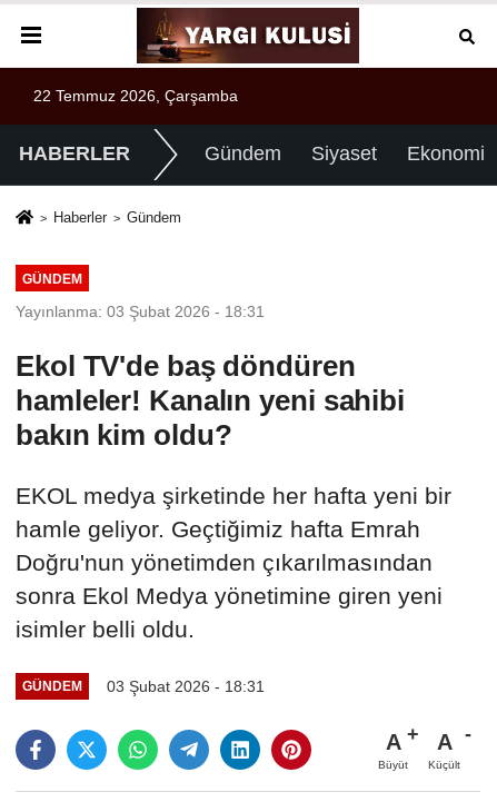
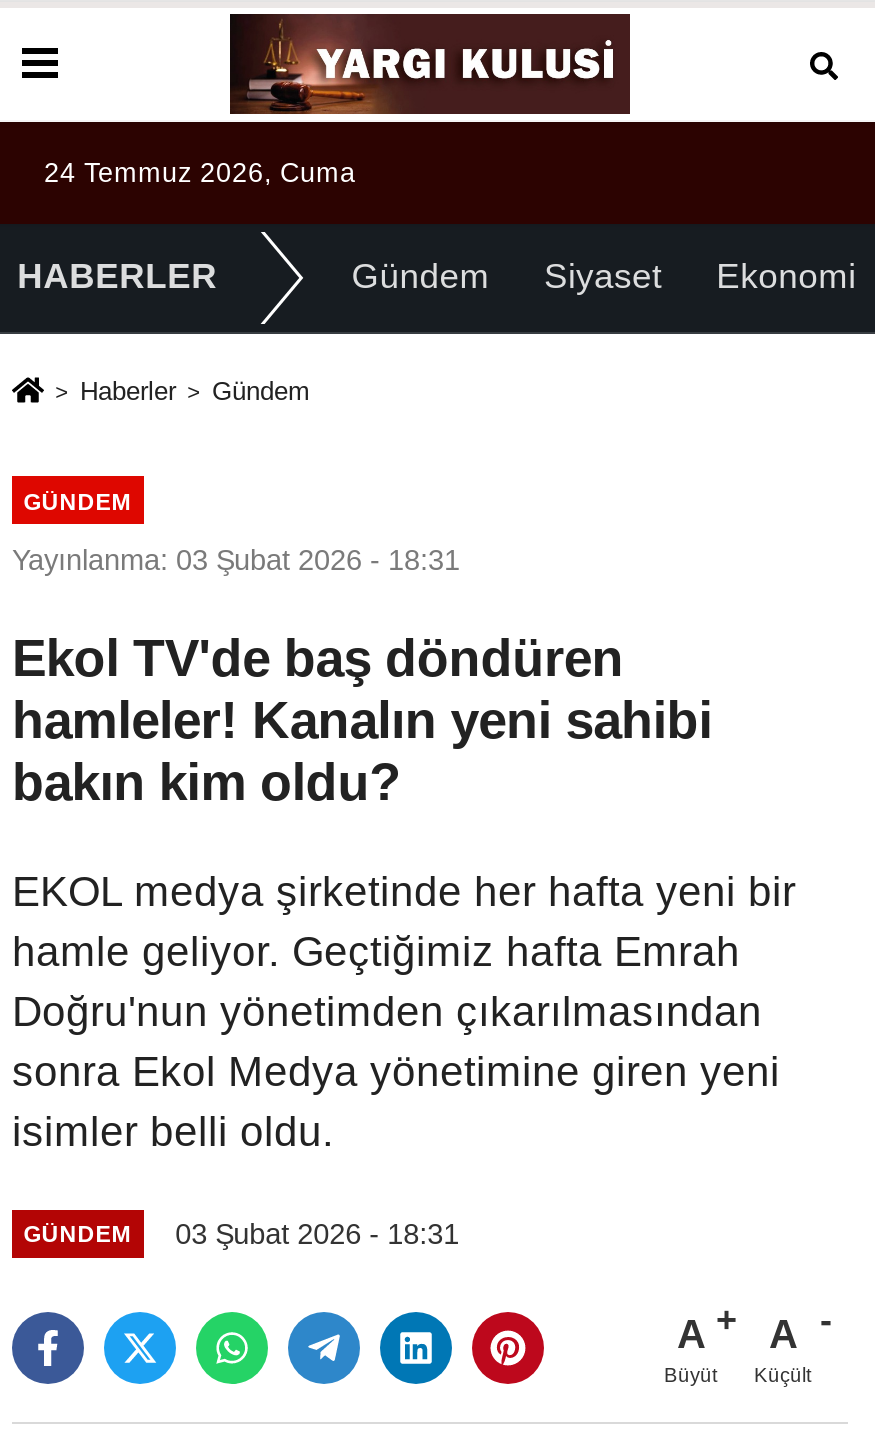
[33,88,238,105] 22 Temmuz 2026, Çarşamba -> [44,158,356,188] 24 Temmuz 2026, Cuma

